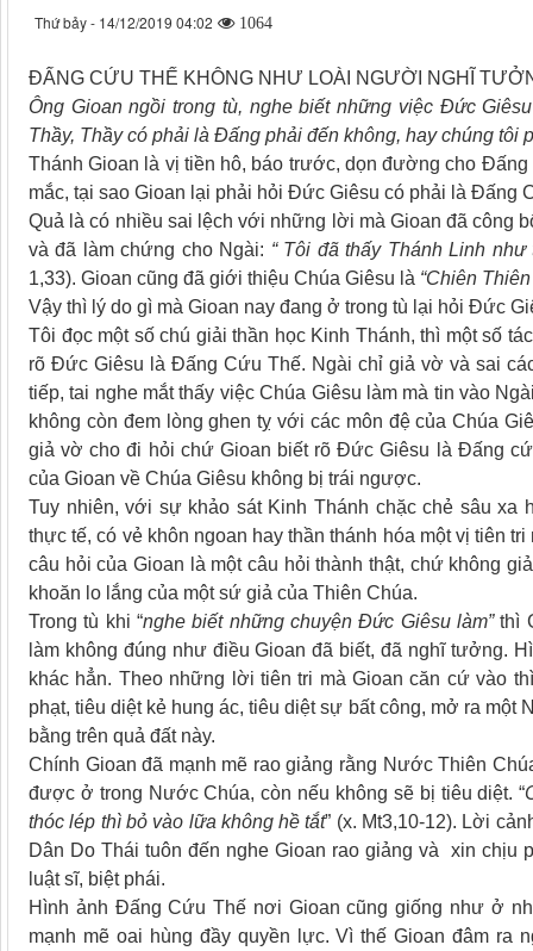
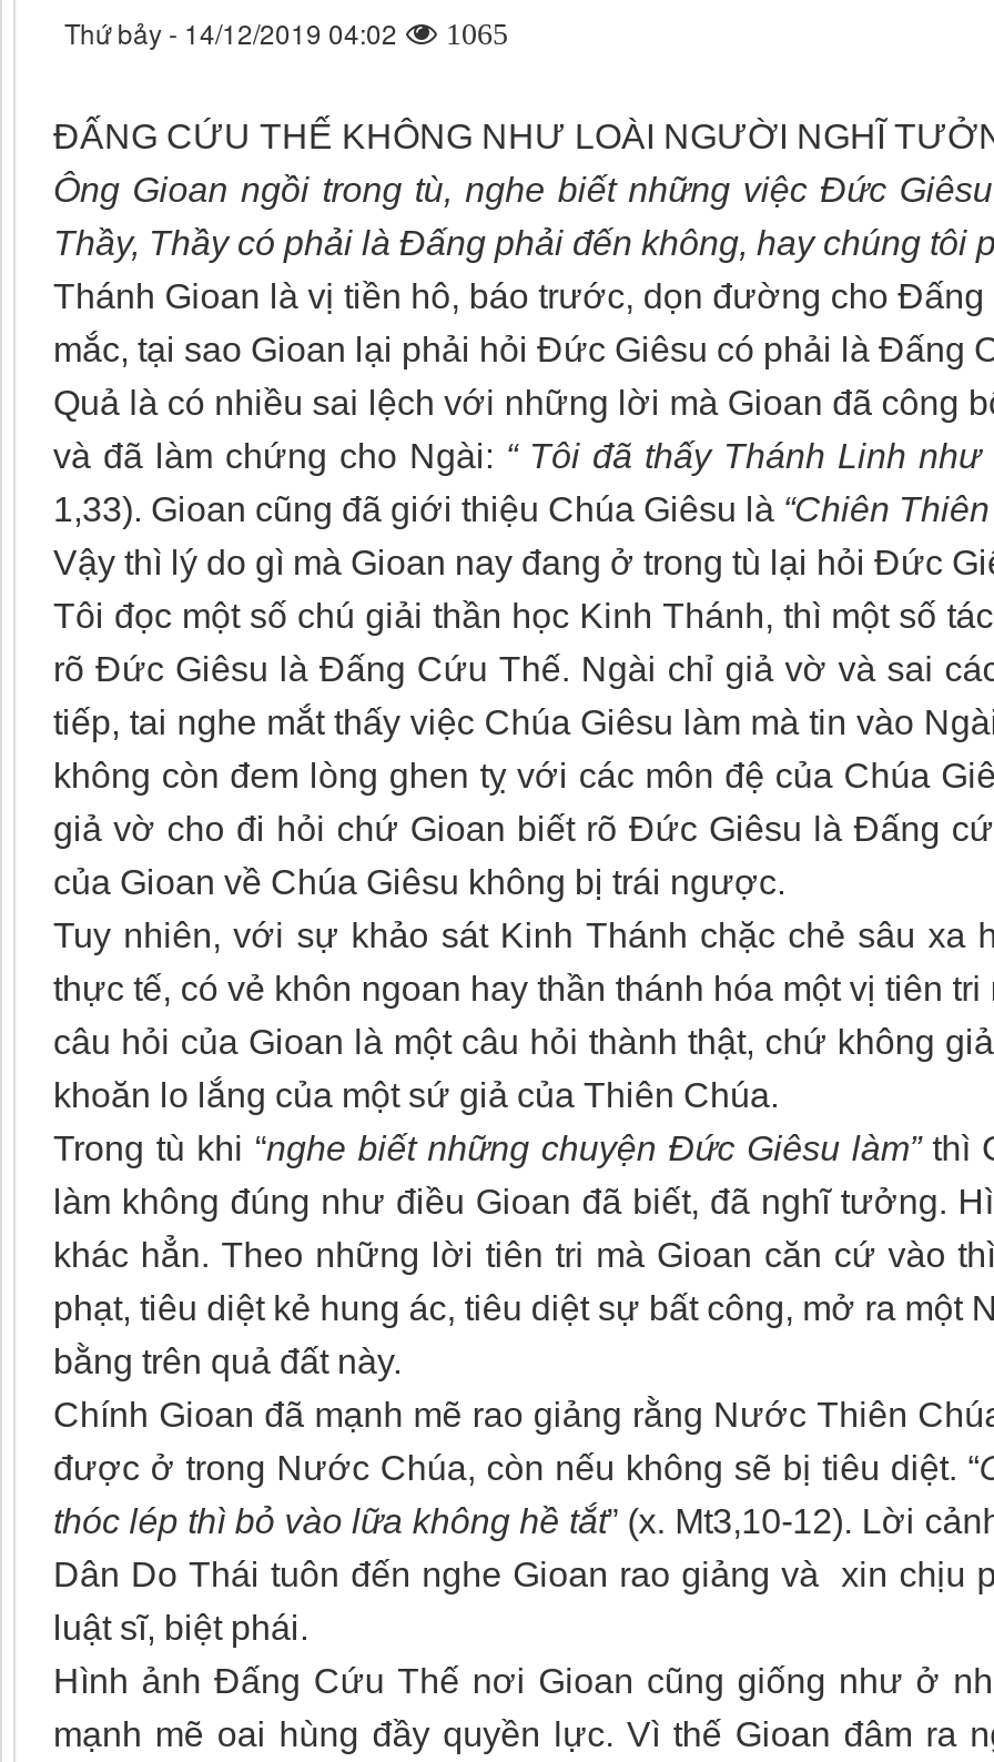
[35,12,272,32] Thứ bảy - 14/12/2019 04:02 1064 -> [64,14,508,51] Thứ bảy - 14/12/2019 04:02 1065

